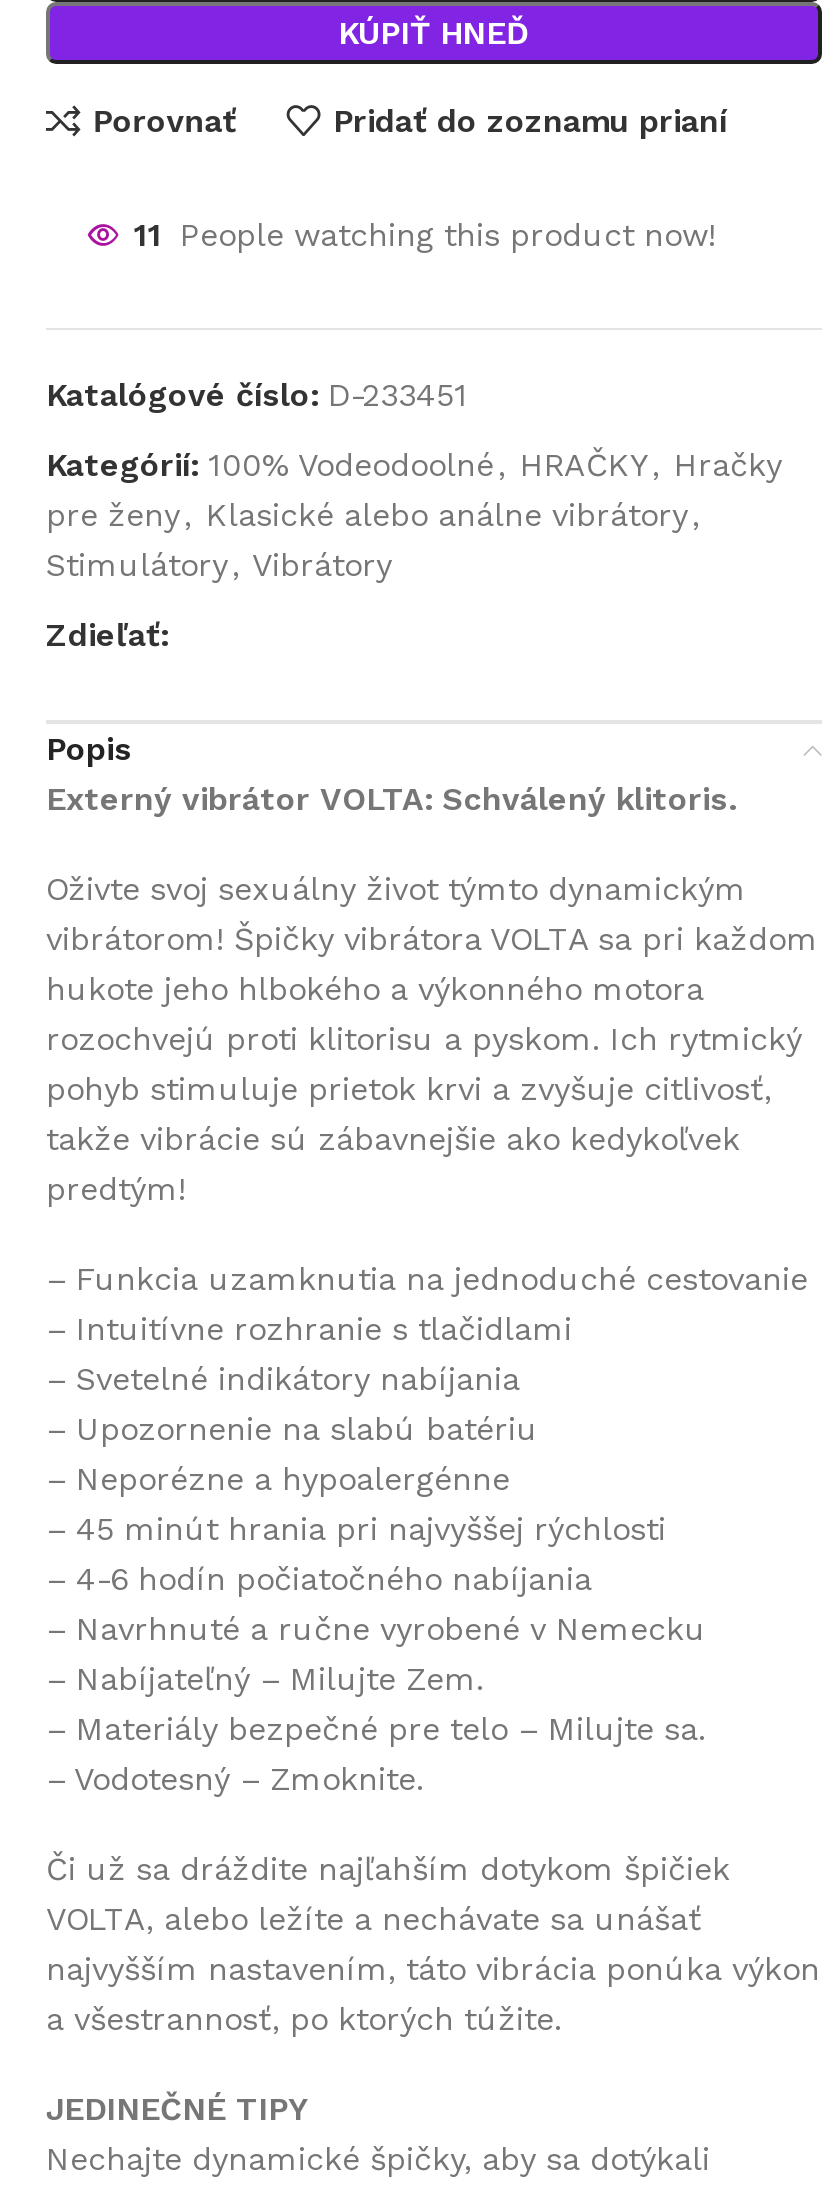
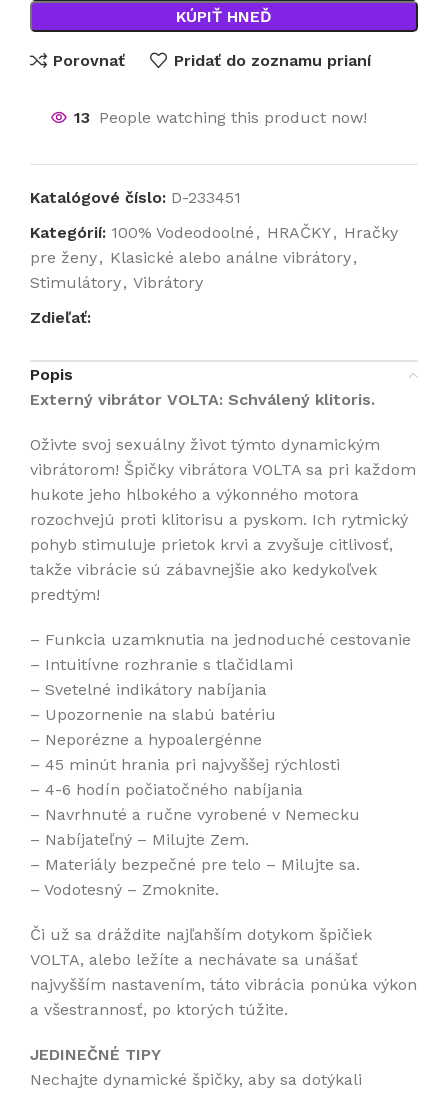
[134,217,716,255] 11 People watching this product now! -> [74,108,367,127] 13 People watching this product now!

